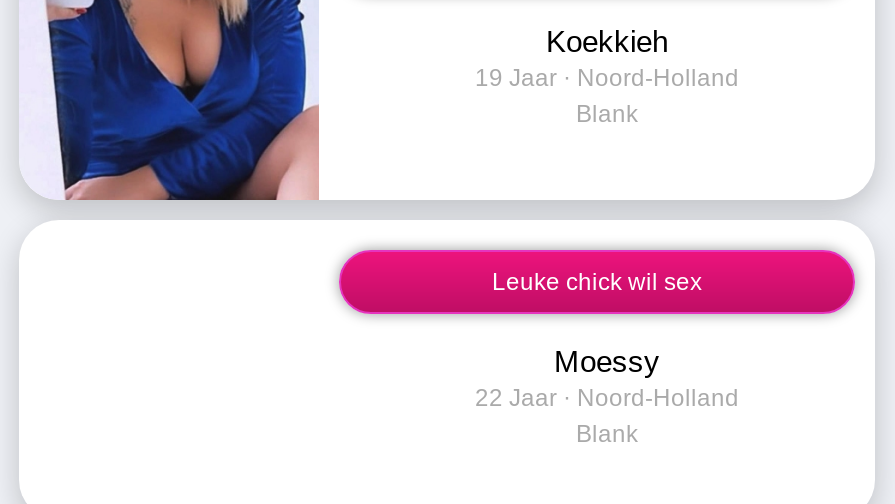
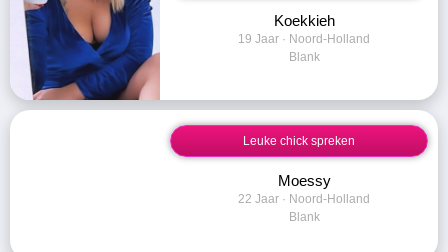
[492,268,702,296] Leuke chick wil sex -> [243,134,355,148] Leuke chick spreken

